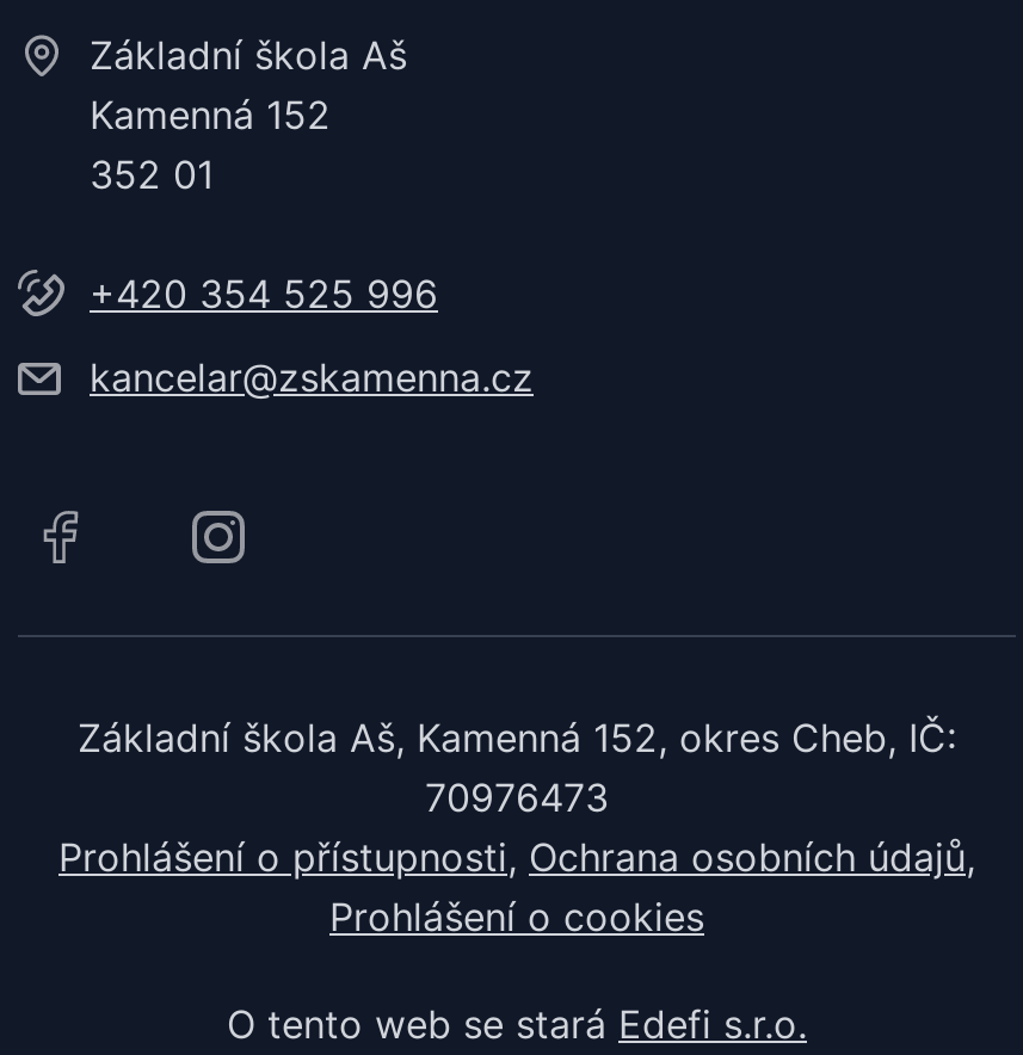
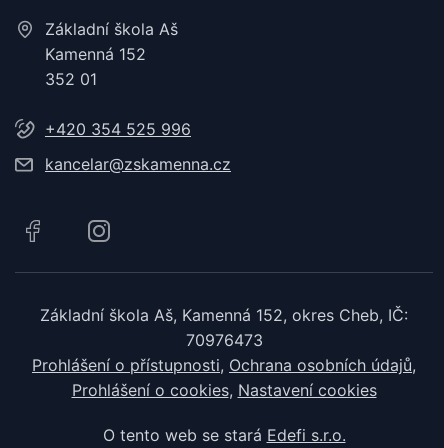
[329,893,704,941] Prohlášení o cookies -> [71,380,376,400] Prohlášení o cookies Nastavení cookies

